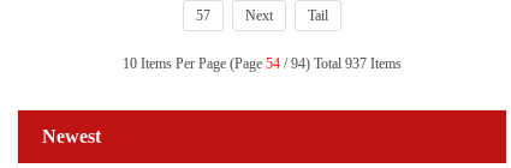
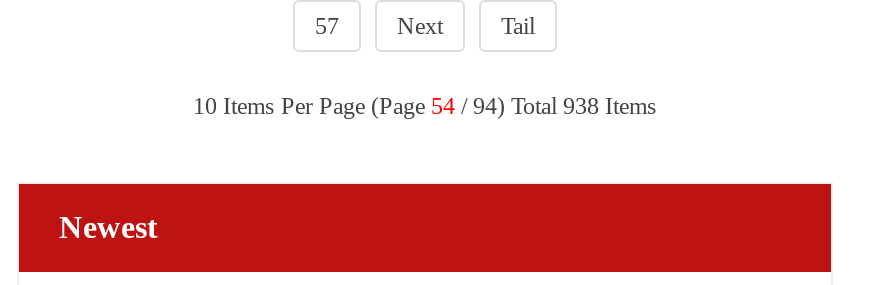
[123,55,402,72] 10 Items Per Page (Page 54 / 94) Total 937 Items -> [193,92,657,120] 10 Items Per Page (Page 54 / 94) Total 938 Items

